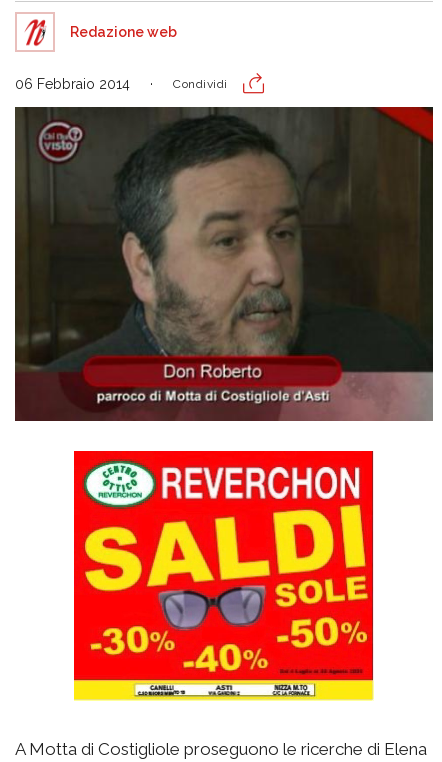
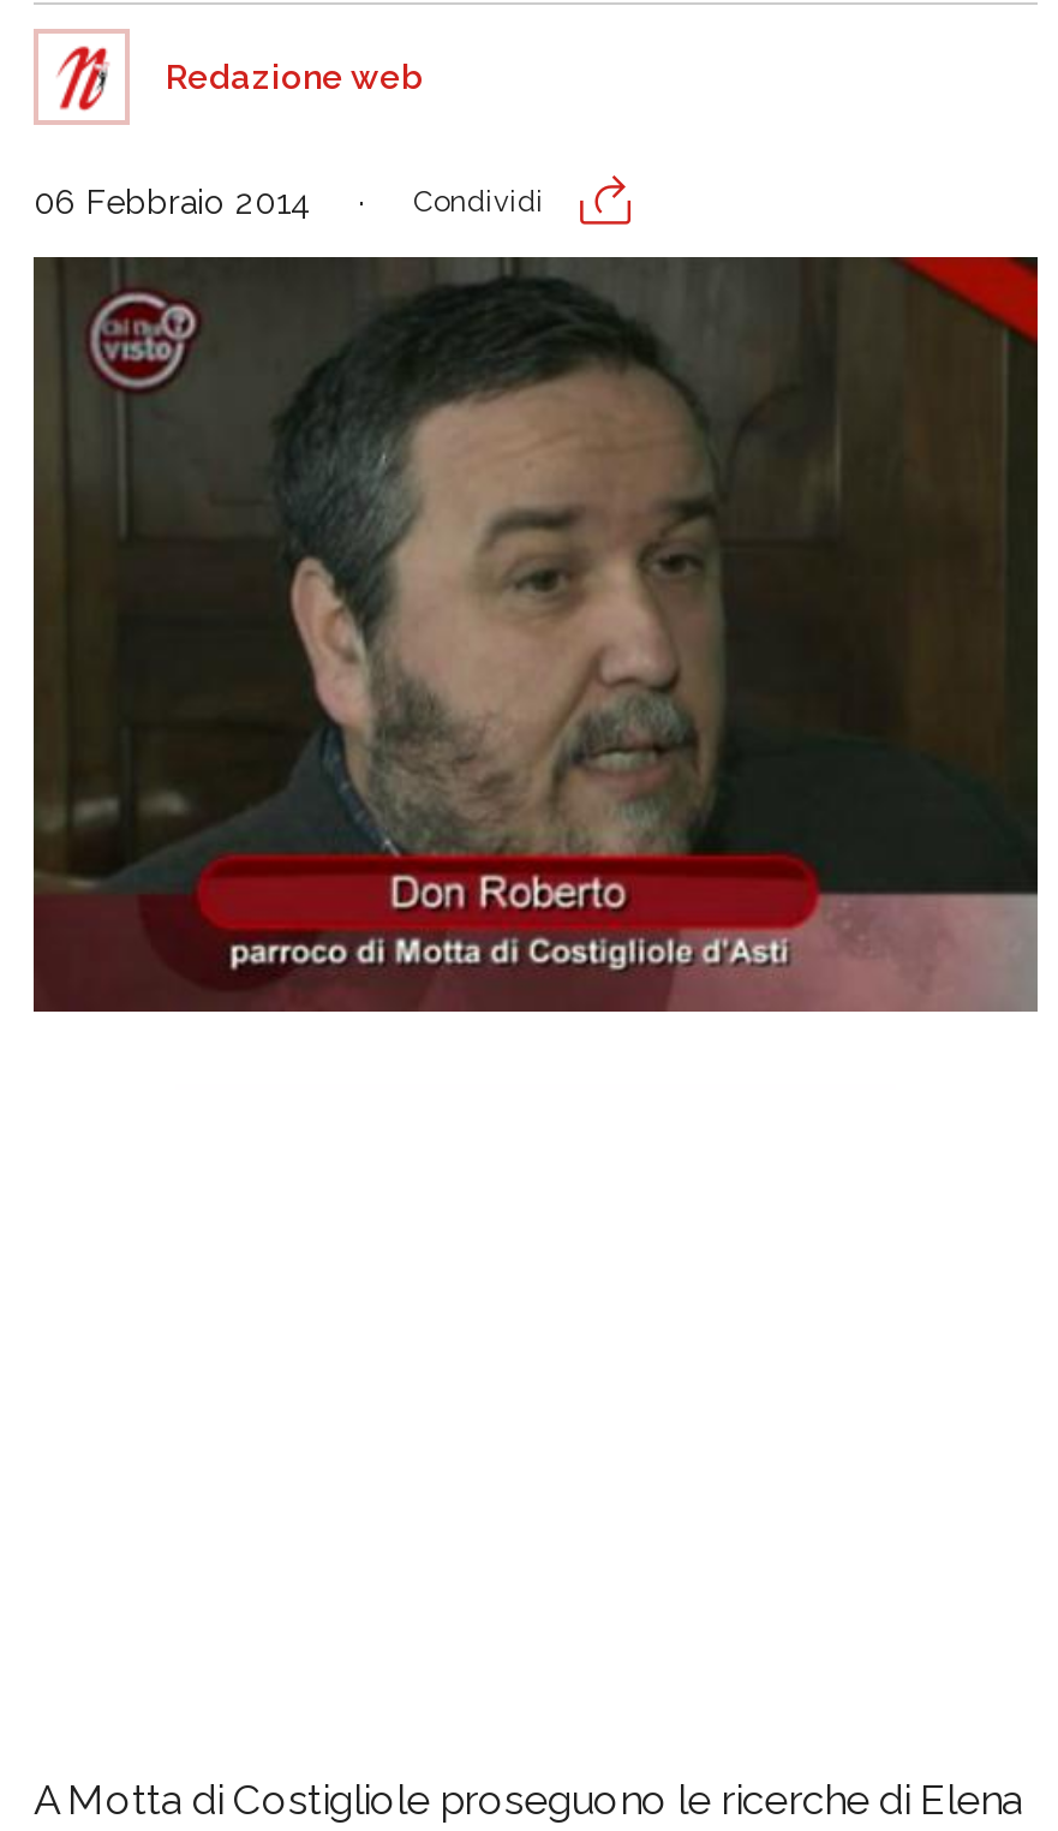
[73,450,375,702] [image] -> none

